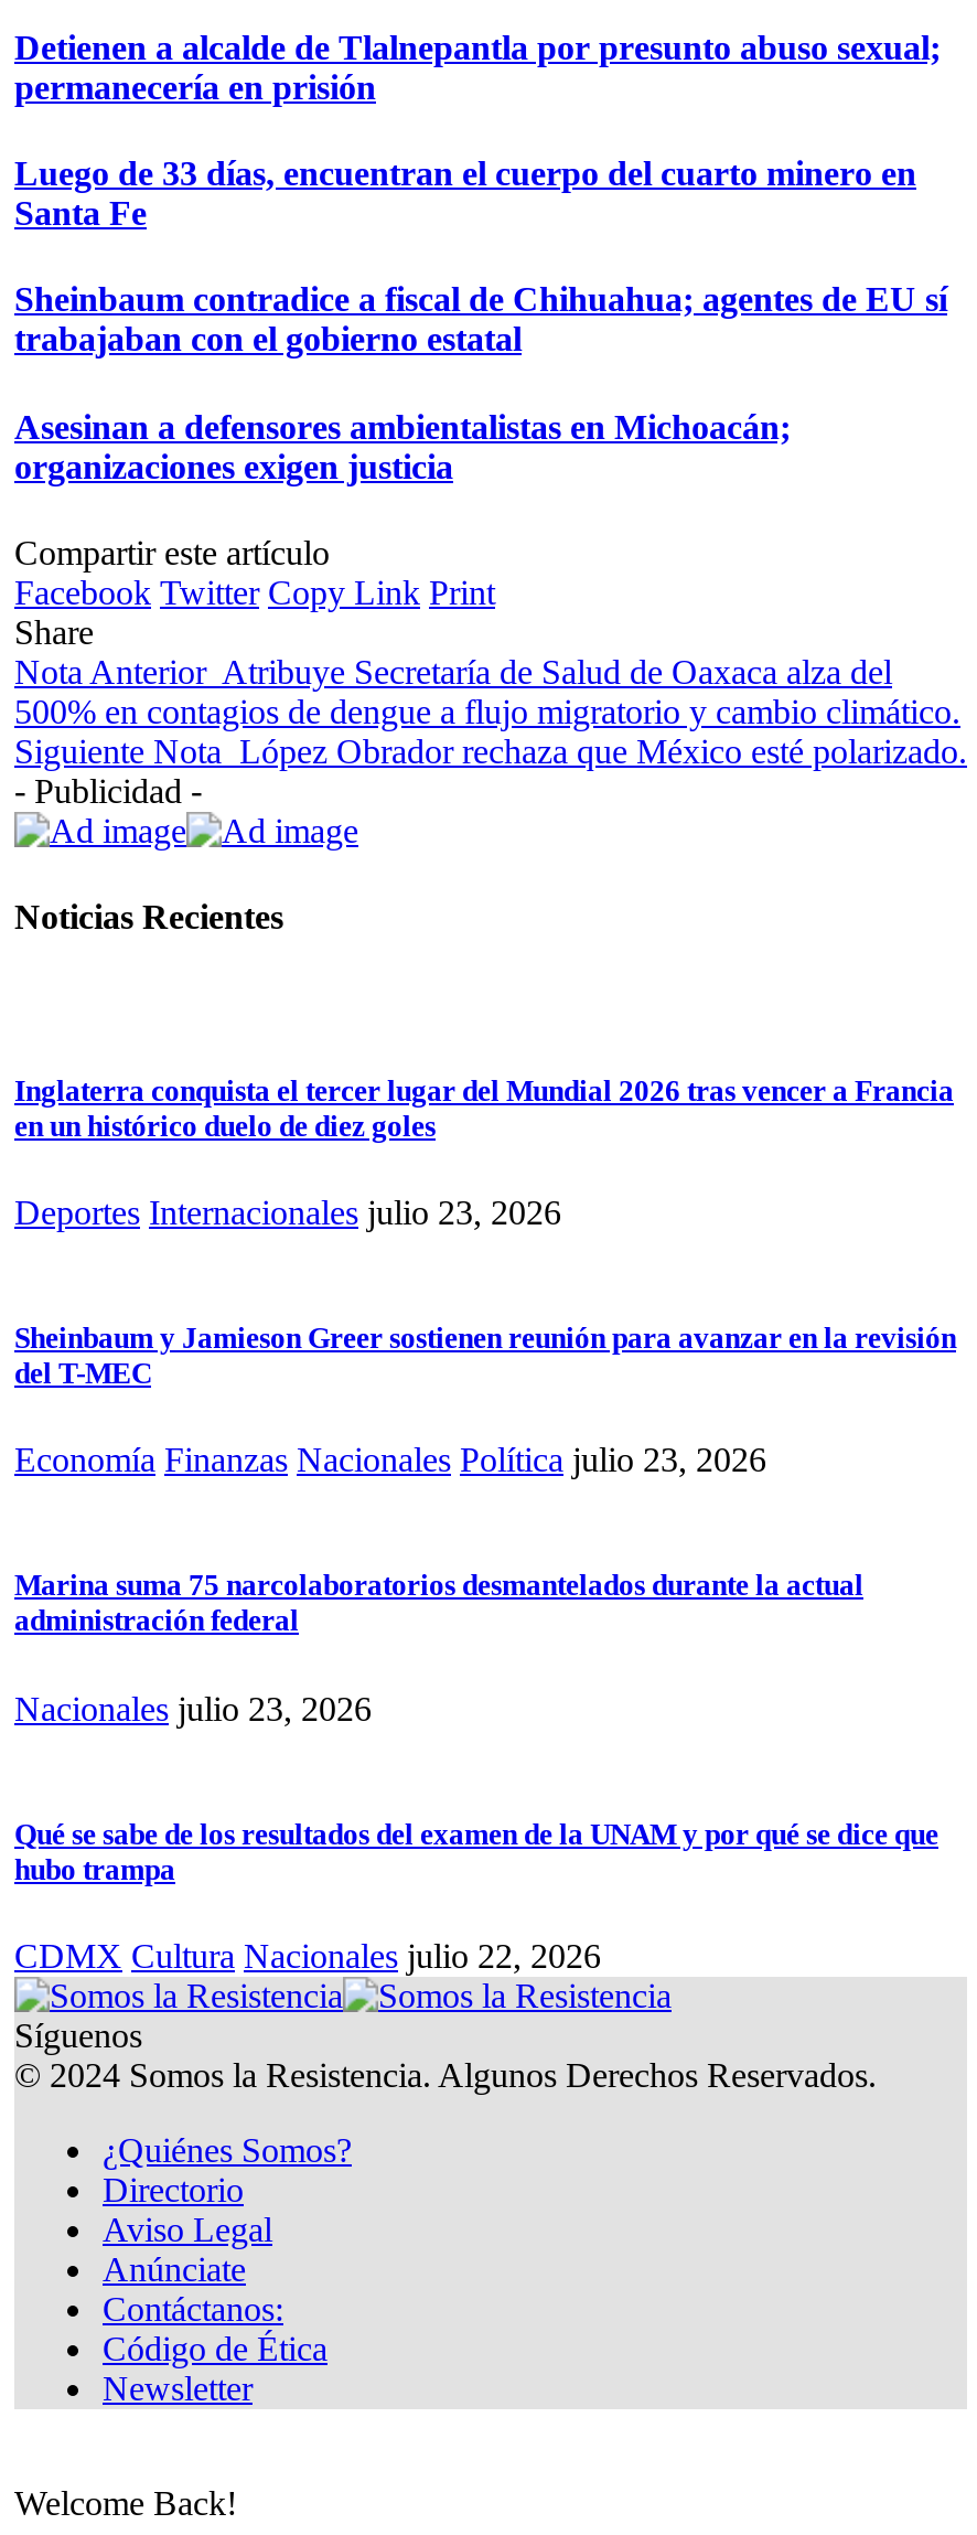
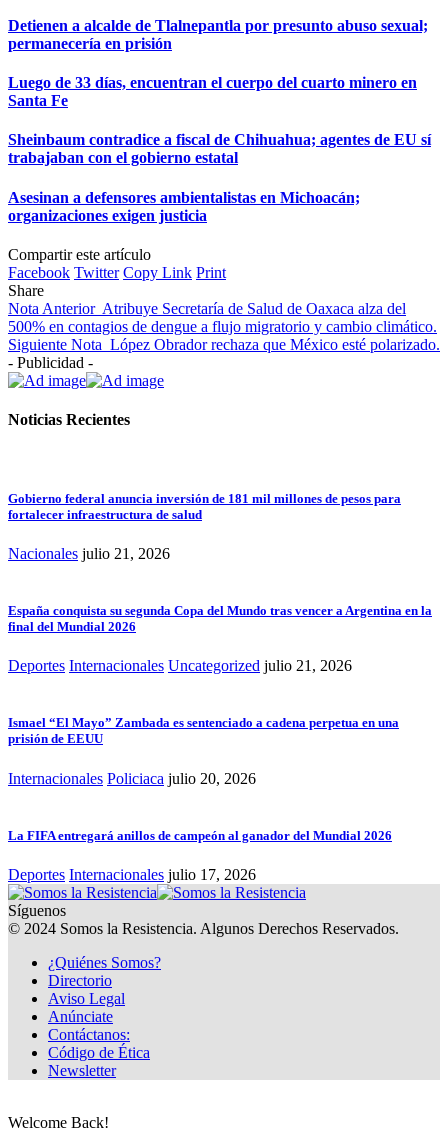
[14,1074,954,1142] Inglaterra conquista el tercer lugar del Mundial 2026 tras vencer a Francia | en un histórico duelo de diez goles -> [8,491,401,522] Gobierno federal anuncia inversión de 181 mil millones de pesos para | fortalecer infraestructura de salud
[14,1193,561,1231] Deportes Internacionales julio 23, 2026 -> [8,545,170,562] Nacionales julio 21, 2026
[14,1322,956,1390] Sheinbaum y Jamieson Greer sostienen reunión para avanzar en la revisión | del T-MEC -> [8,603,432,634] España conquista su segunda Copa del Mundo tras vencer a Argentina en la | final del Mundial 2026
[14,1441,766,1479] Economía Finanzas Nacionales Política julio 23, 2026 -> [8,657,352,674] Deportes Internacionales Uncategorized julio 21, 2026
[14,1569,863,1638] Marina suma 75 narcolaboratorios desmantelados durante la actual | administración federal -> [8,715,399,746] Ismael “El Mayo” Zambada es sentenciado a cadena perpetua en una | prisión de EEUU
[14,1689,372,1726] Nacionales julio 23, 2026 -> [8,769,256,786] Internacionales Policiaca julio 20, 2026
[14,1817,938,1886] Qué se sabe de los resultados del examen de la UNAM y por qué se dice que | hubo trampa -> [8,828,392,843] La FIFA entregará anillos de campeón al ganador del Mundial 2026
[14,1937,601,1974] CDMX Cultura Nacionales julio 22, 2026 -> [8,866,256,883] Deportes Internacionales julio 17, 2026

